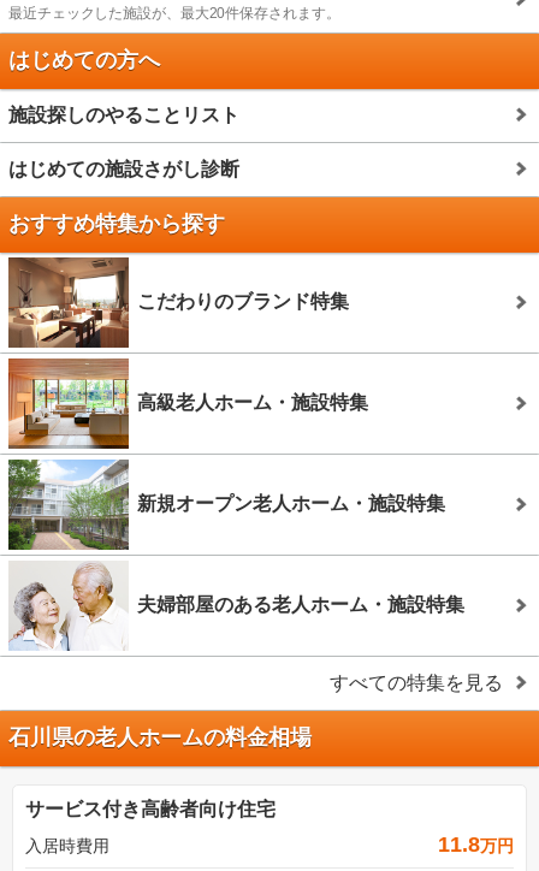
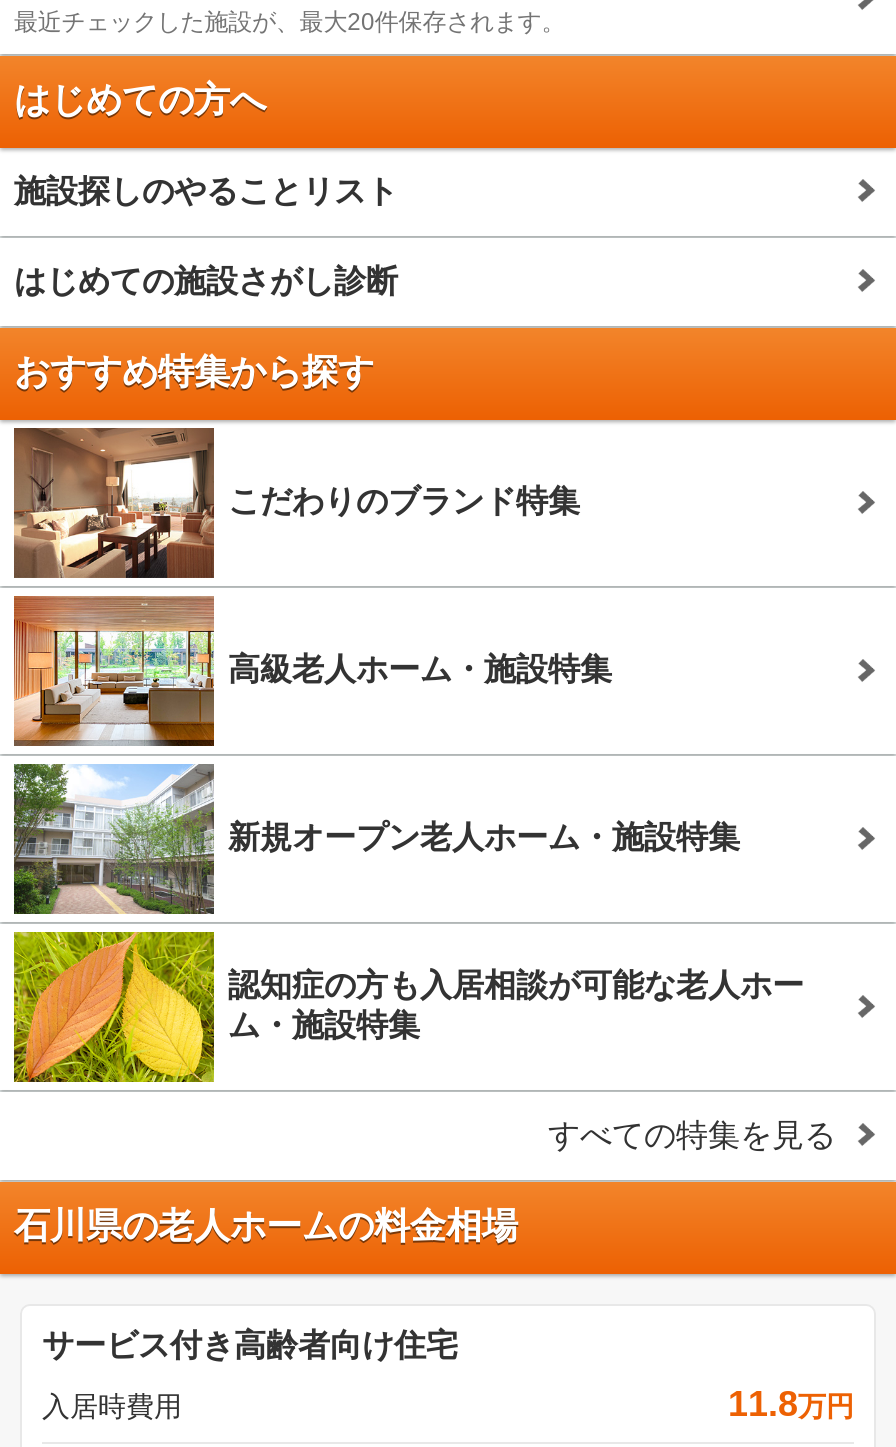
[8,561,464,652] [image] | 夫婦部屋のある老人ホーム・施設特集 -> [12,930,804,1084] [image] | 認知症の方も入居相談が可能な老人ホー | ム・施設特集

